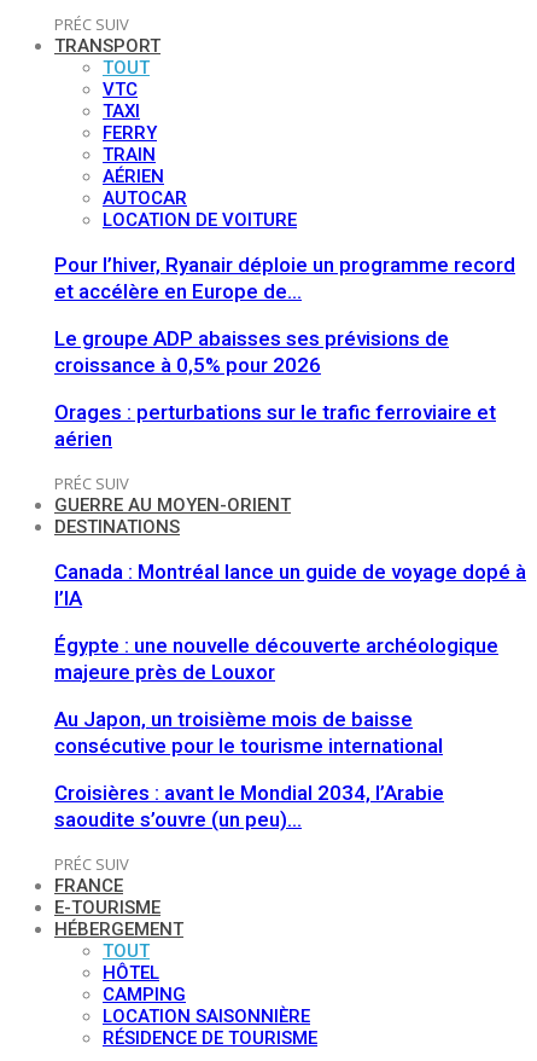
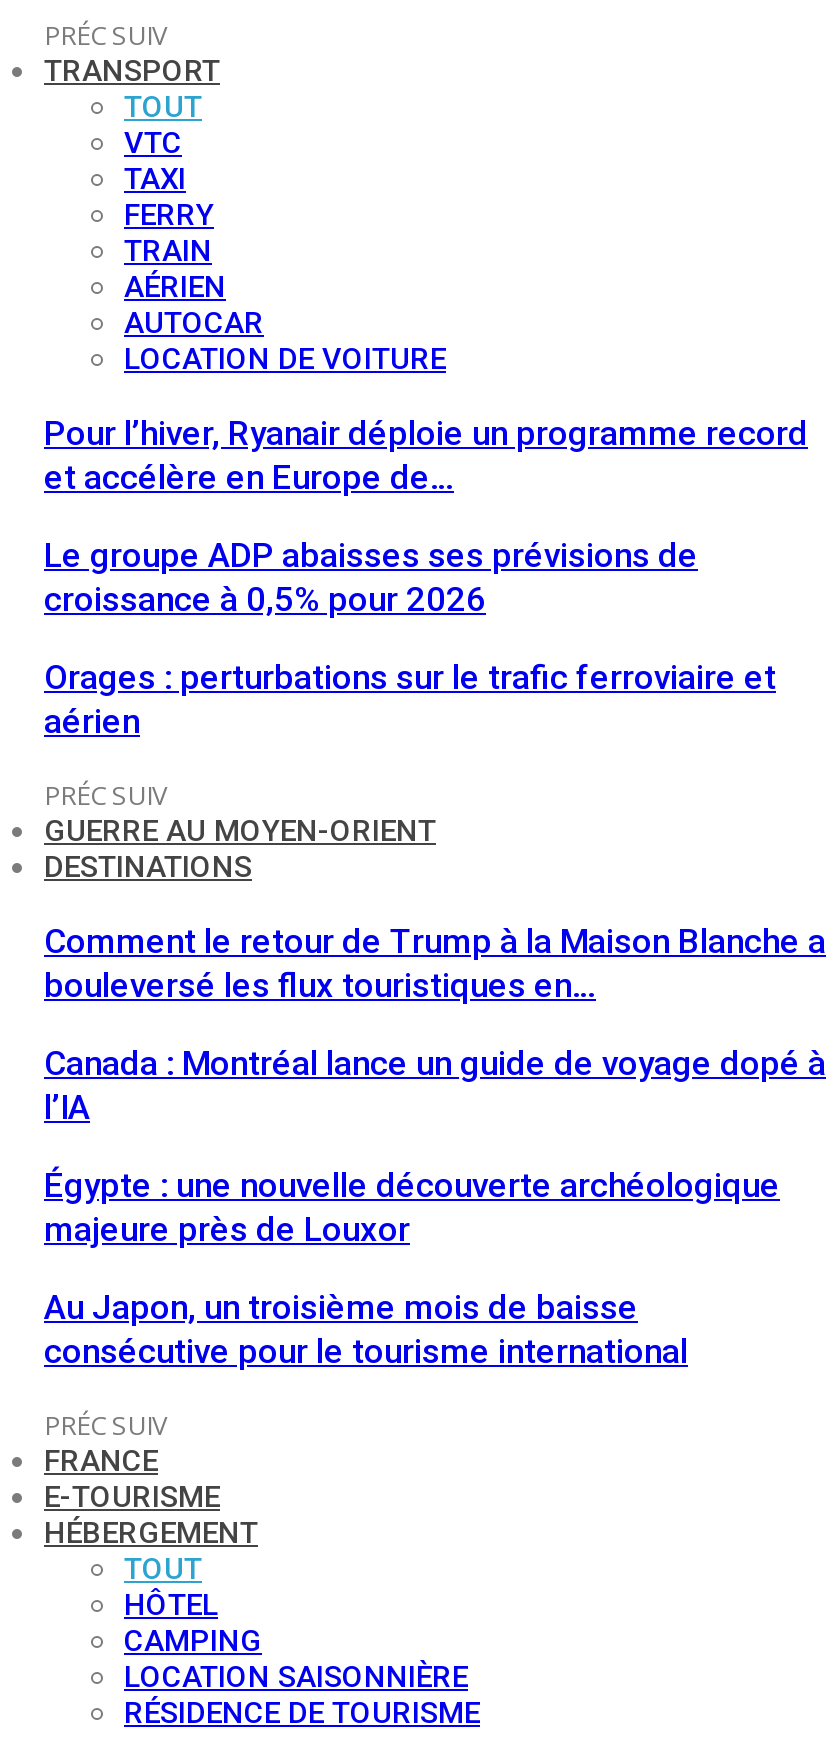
none -> [44,921,826,1005] Comment le retour de Trump à la Maison Blanche a | bouleversé les flux touristiques en…
moved [54,560,526,758] -> [44,1043,826,1371]: Canada : Montréal lance un guide de voyage dopé à | l’IA | Égypte : une nouvelle découverte archéologique | majeure près de Louxor | Au Japon, un troisième mois de baisse | consécutive pour le tourisme international
[54,781,444,831] Croisières : avant le Mondial 2034, l’Arabie | saoudite s’ouvre (un peu)… -> none

